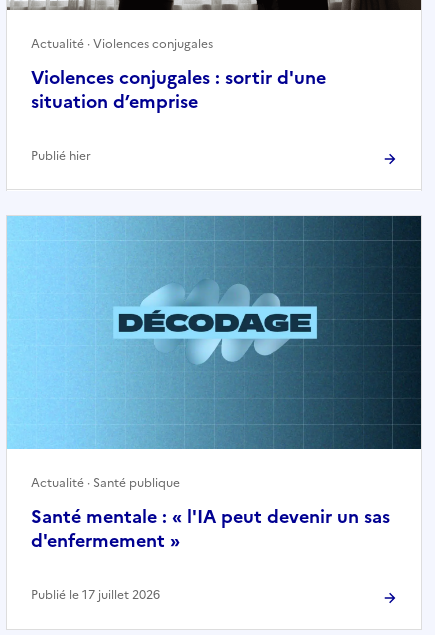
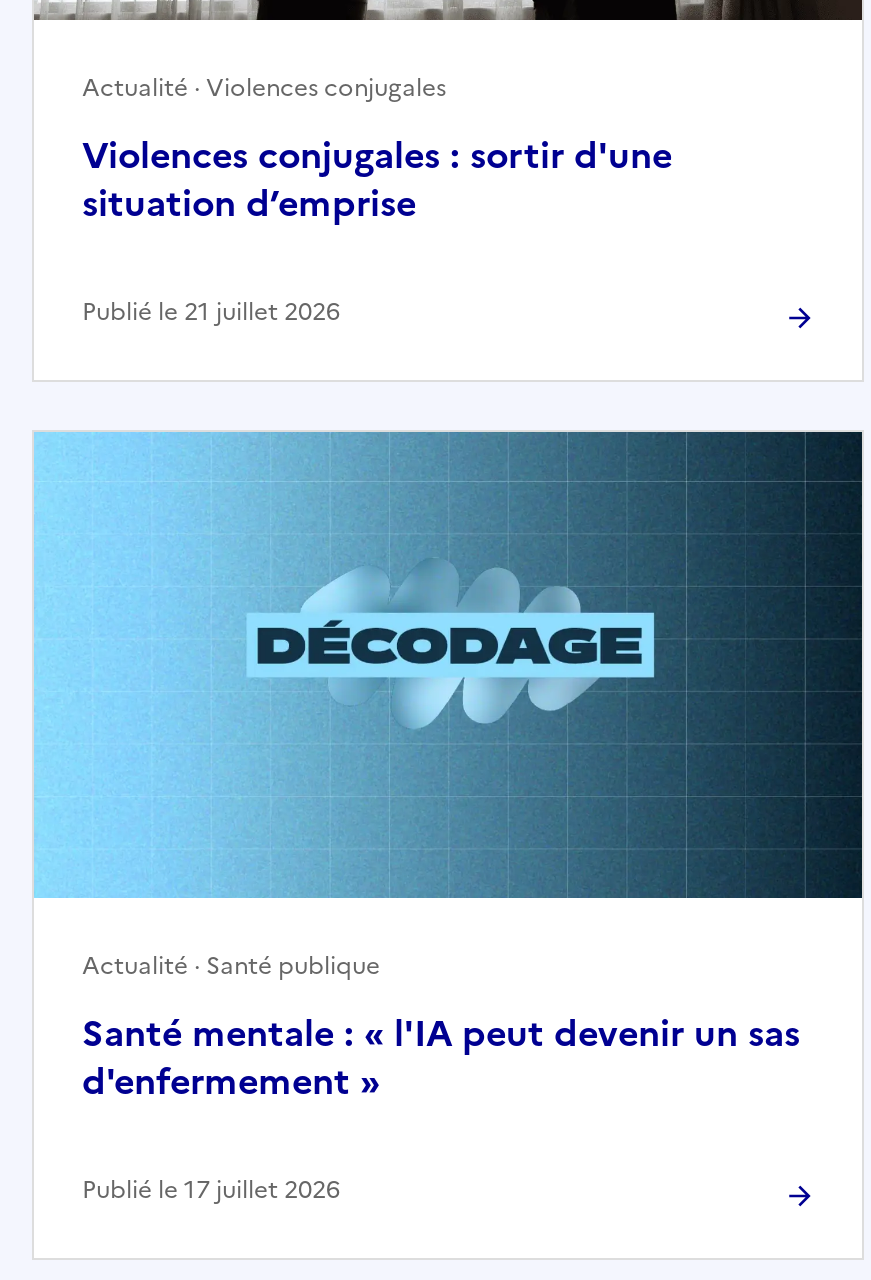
[31,147,91,165] Publié hier -> [82,295,340,331] Publié le 21 juillet 2026

